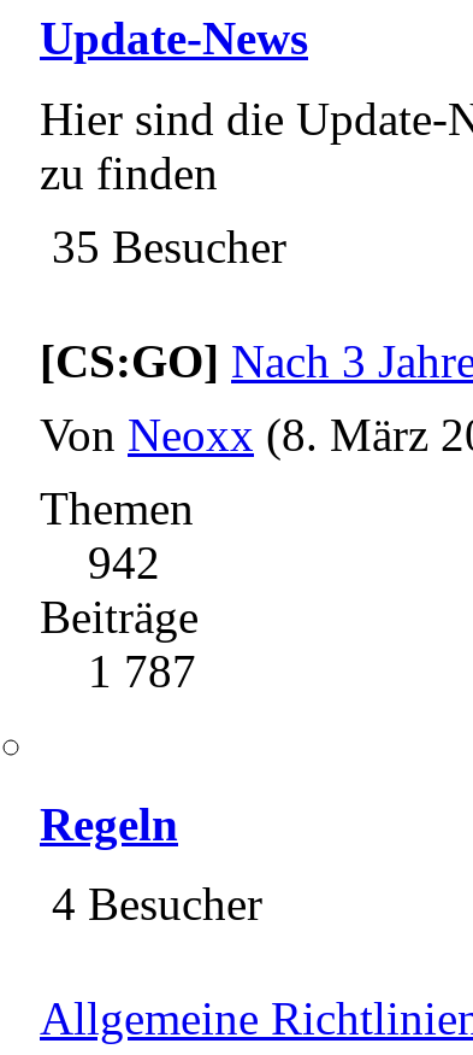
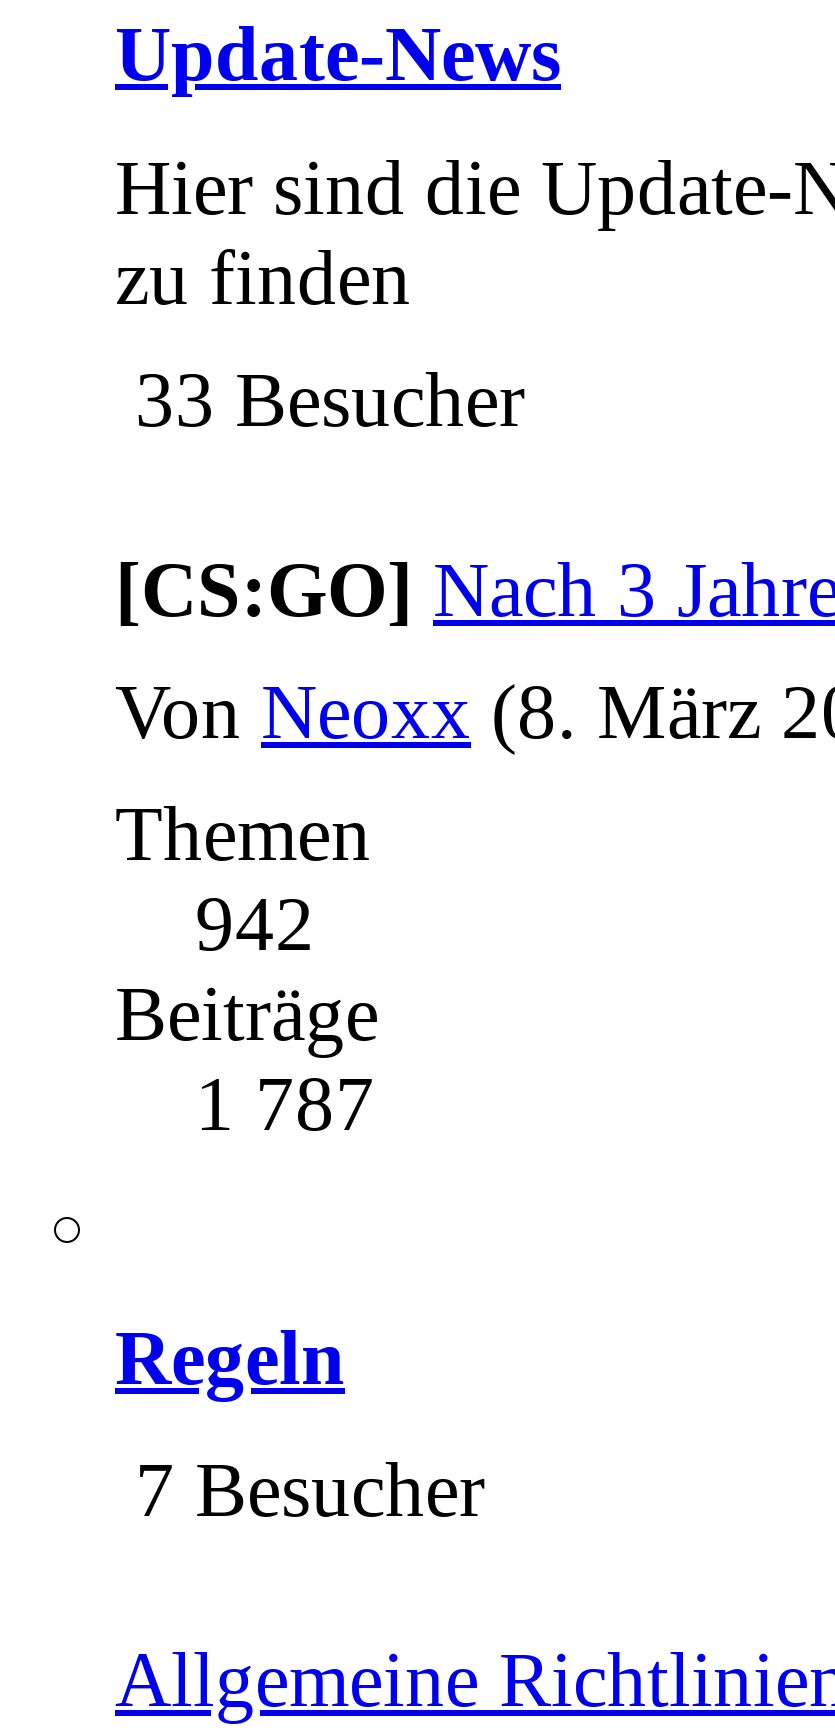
[40,220,286,272] 35 Besucher -> [115,355,525,441] 33 Besucher
[40,878,262,930] 4 Besucher -> [115,1446,485,1532] 7 Besucher

